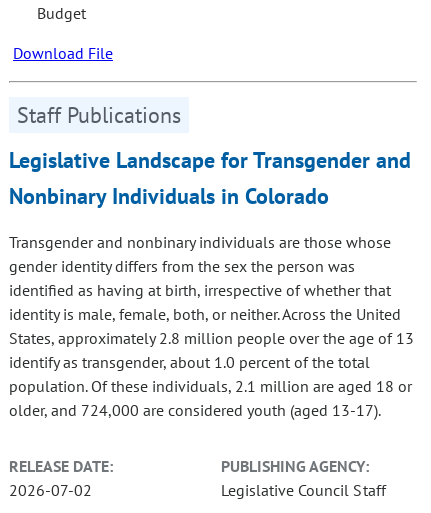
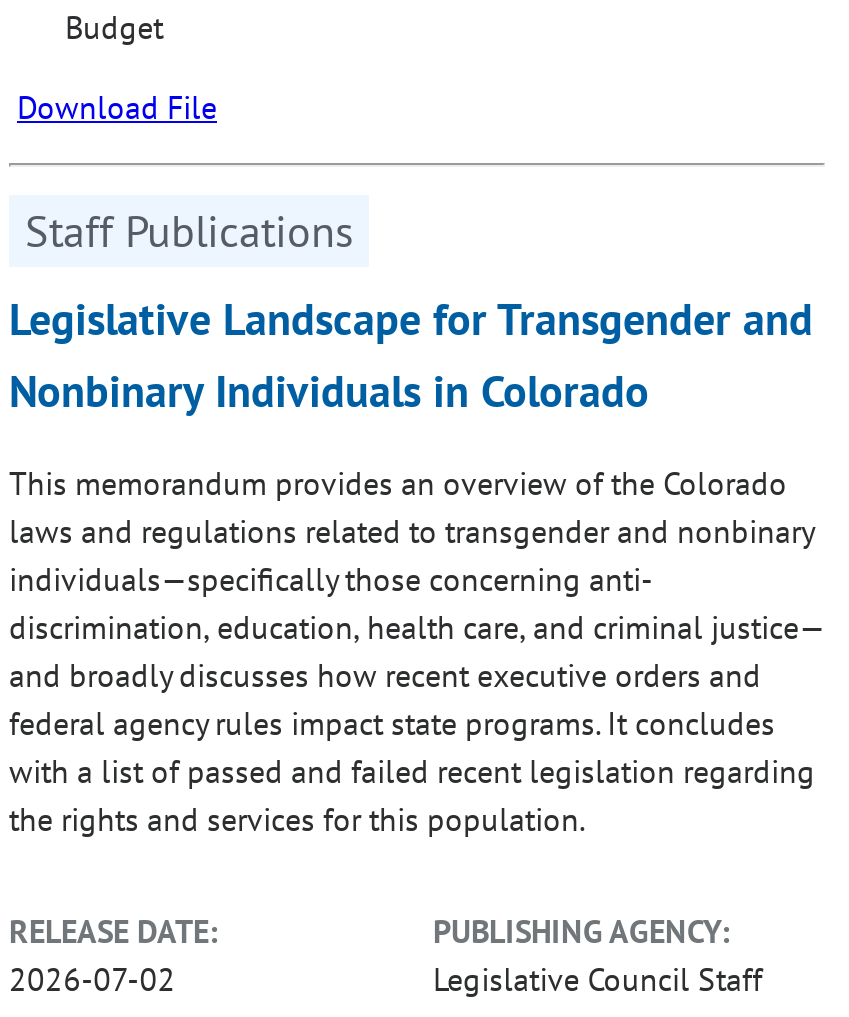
[9,232,414,420] Transgender and nonbinary individuals are those whose | gender identity differs from the sex the person was | identified as having at birth, irrespective of whether that | identity is male, female, both, or neither. Across the United | States, approximately 2.8 million people over the age of 13 | identify as transgender, about 1.0 percent of the total | population. Of these individuals, 2.1 million are aged 18 or | older, and 724,000 are considered youth (aged 13-17). -> [9,463,825,839] This memorandum provides an overview of the Colorado | laws and regulations related to transgender and nonbinary | individuals—specifically those concerning anti- | discrimination, education, health care, and criminal justice— | and broadly discusses how recent executive orders and | federal agency rules impact state programs. It concludes | with a list of passed and failed recent legislation regarding | the rights and services for this population.

